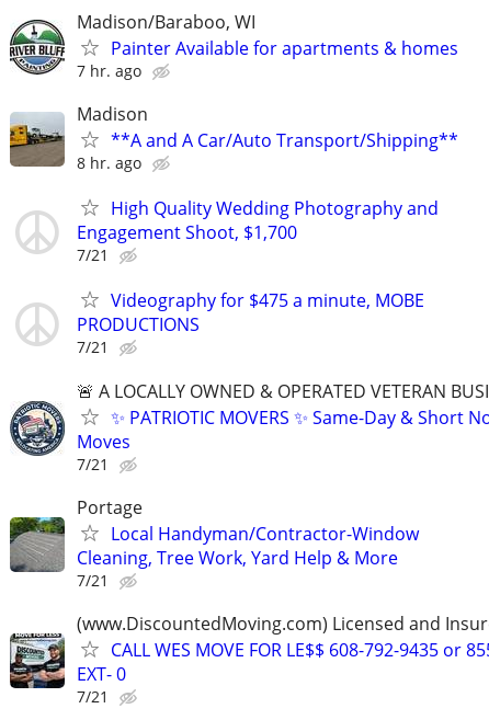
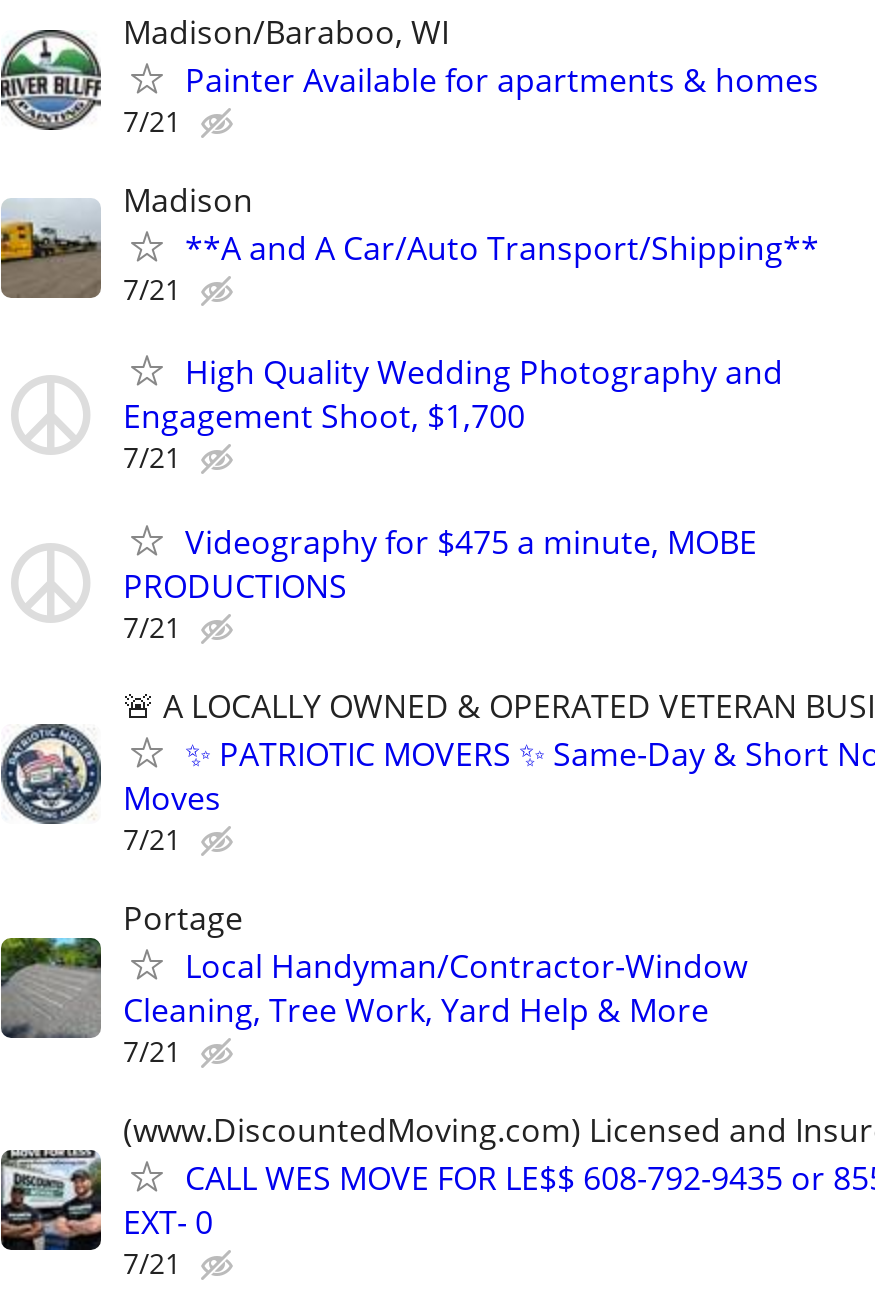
[77,60,141,81] 7 hr. ago -> [123,103,181,141] 7/21
[77,152,141,173] 8 hr. ago -> [123,271,181,309] 7/21

